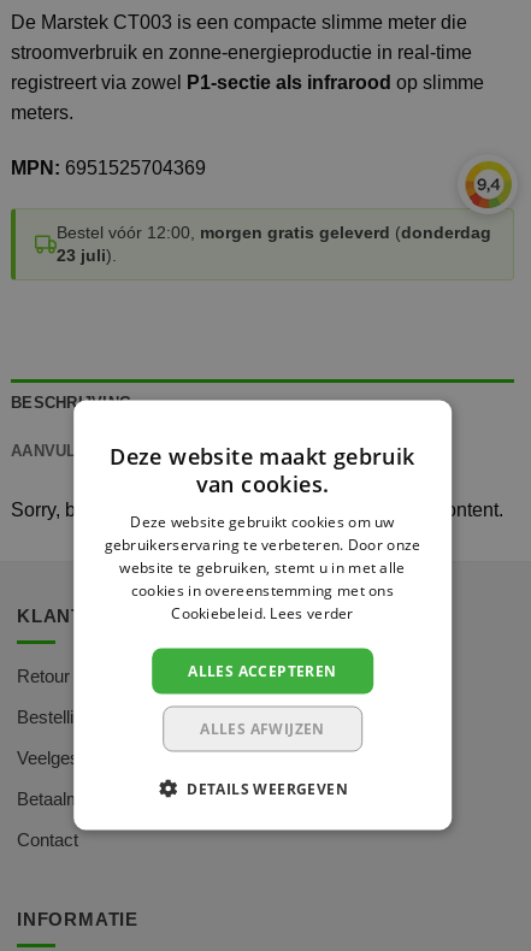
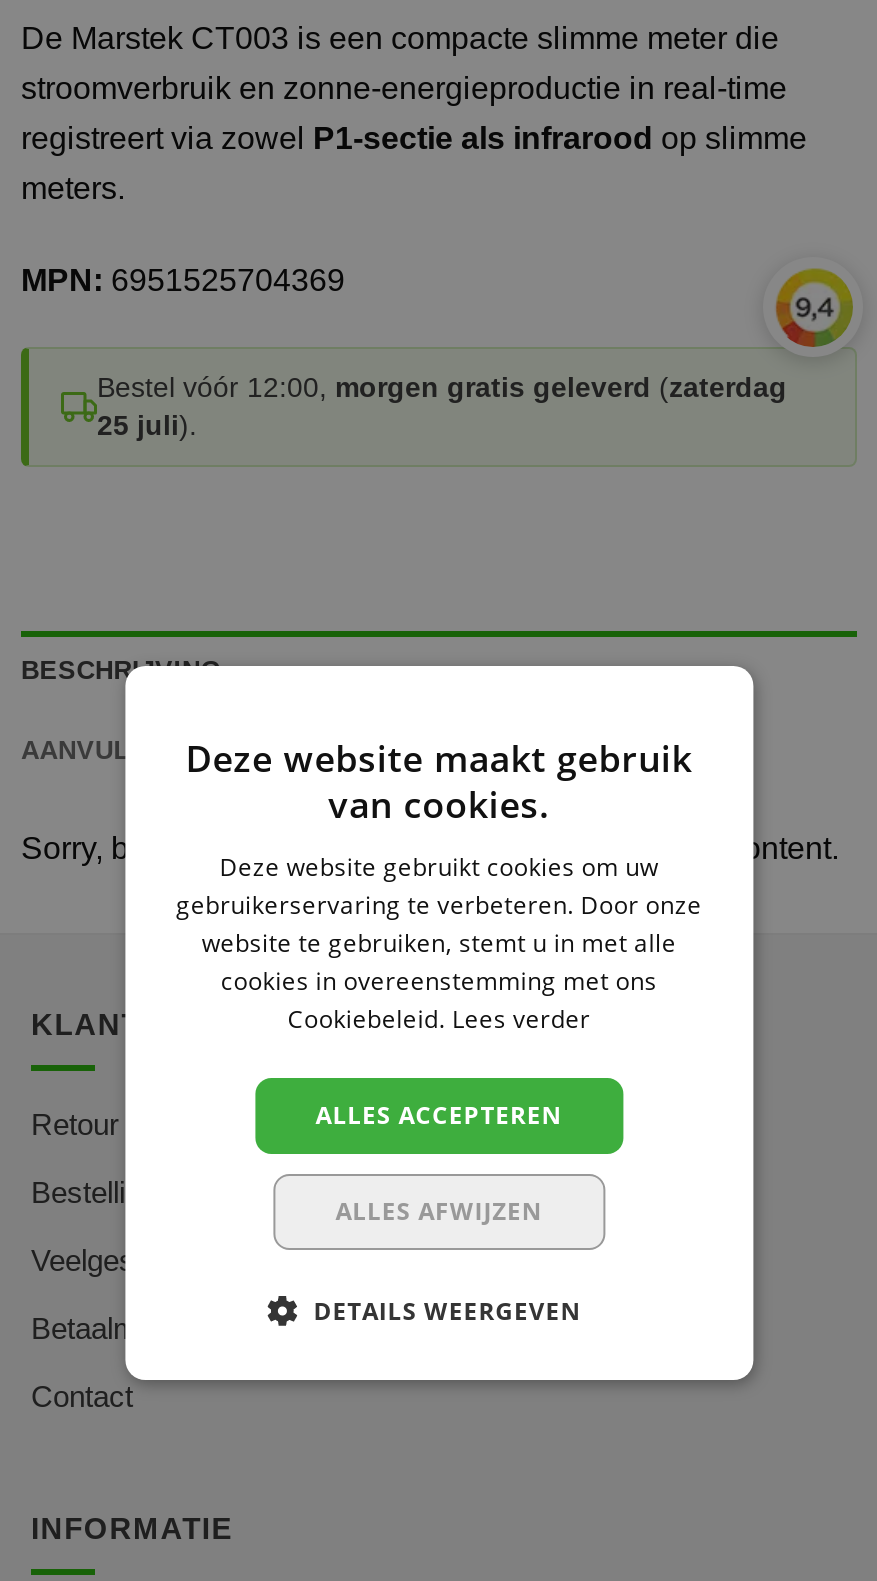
[57,222,491,242] Bestel vóór 12:00, morgen gratis geleverd (donderdag -> [97,371,787,403] Bestel vóór 12:00, morgen gratis geleverd (zaterdag
[57,245,117,265] 23 juli). -> [97,409,197,441] 25 juli).

